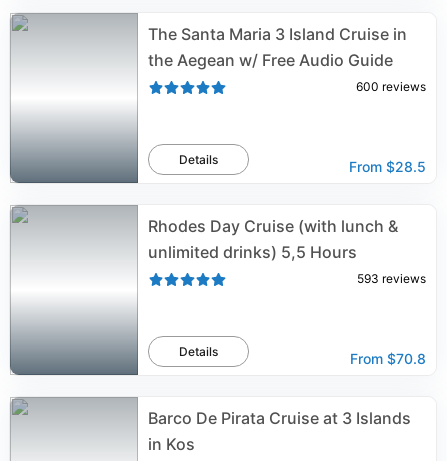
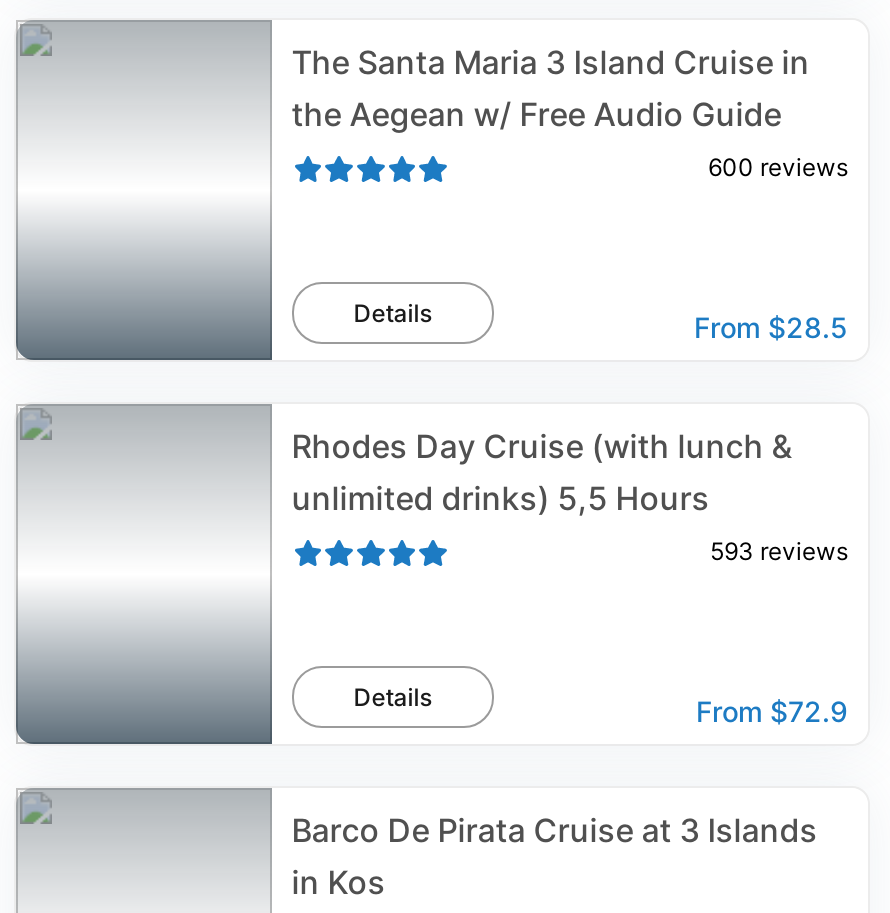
[350,350,426,367] From $70.8 -> [696,694,848,728] From $72.9

